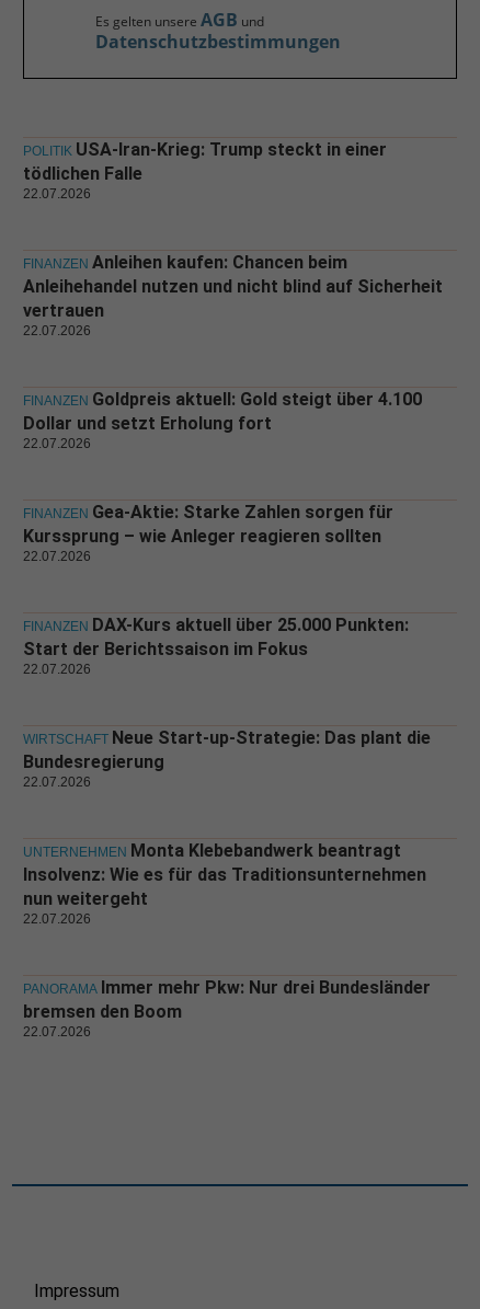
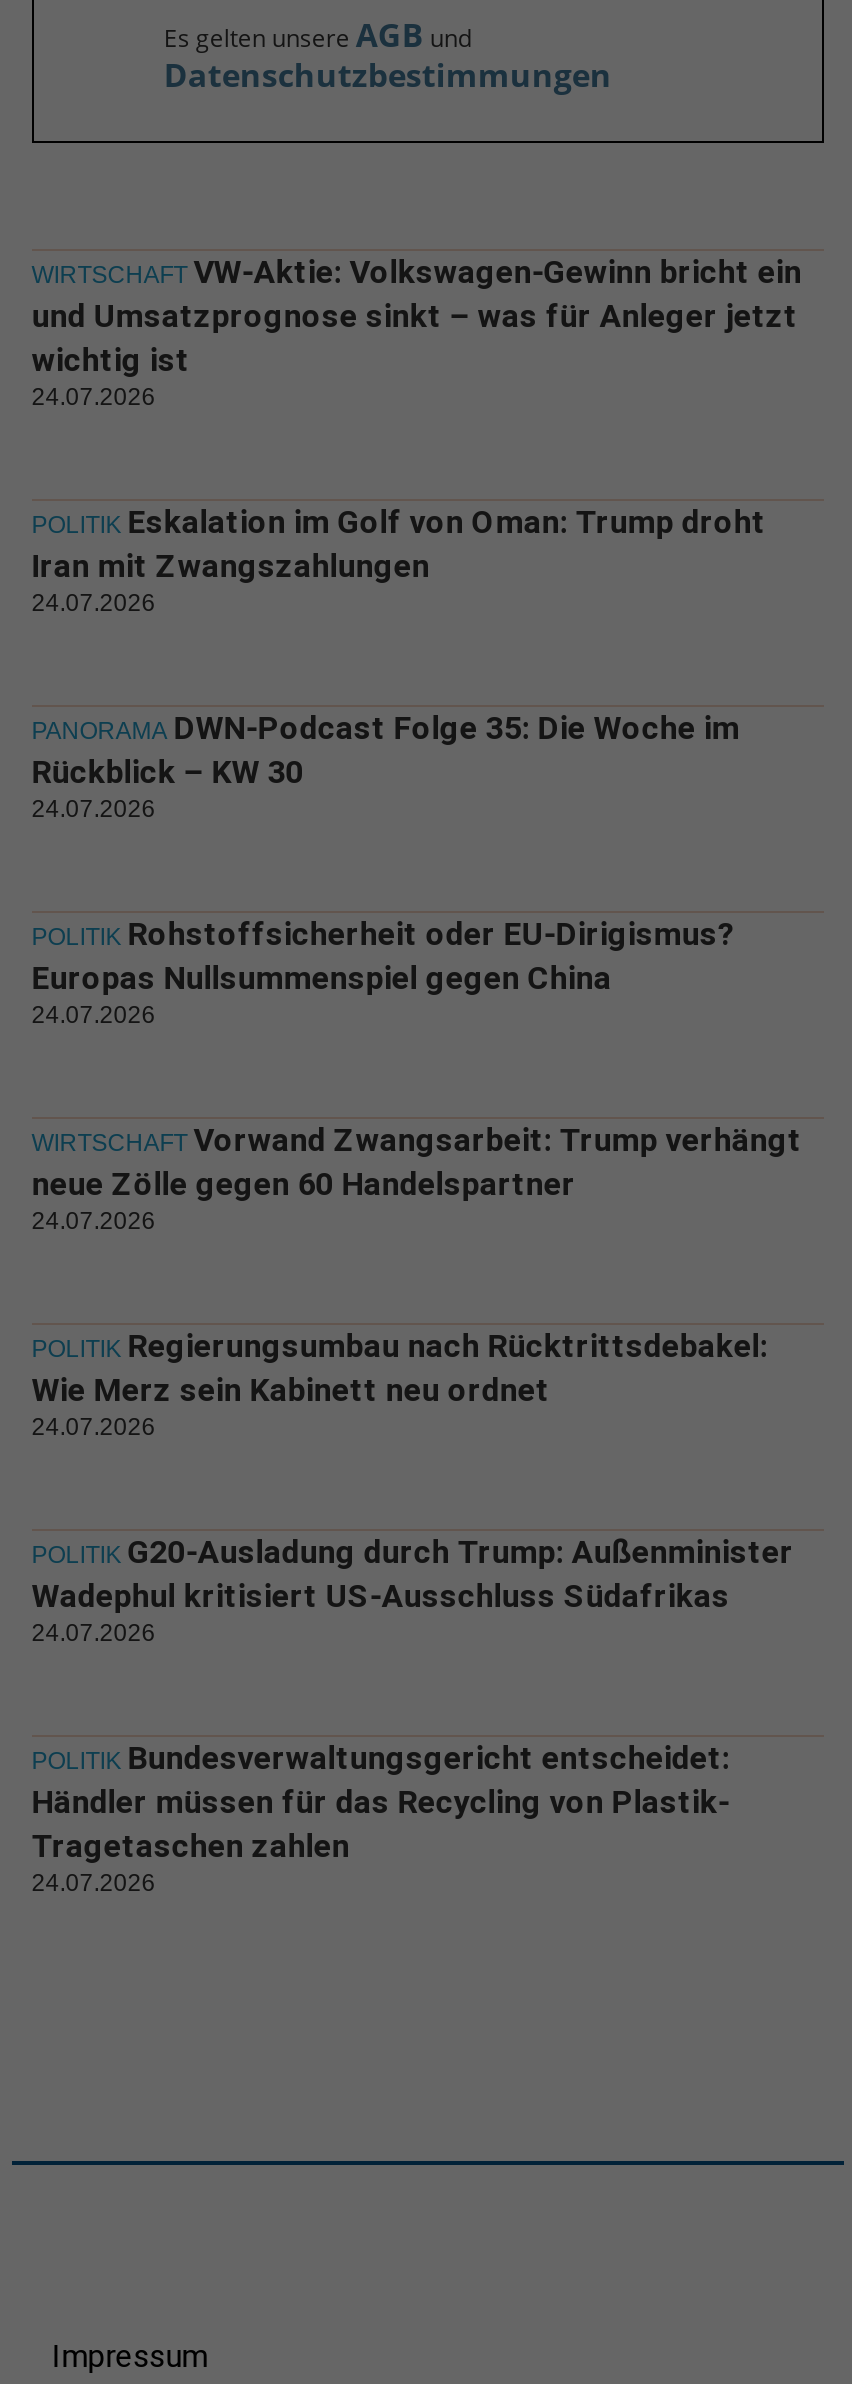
[23,139,387,202] POLITIK USA-Iran-Krieg: Trump steckt in einer | tödlichen Falle | 22.07.2026 -> [31,253,801,411] WIRTSCHAFT VW-Aktie: Volkswagen-Gewinn bricht ein | und Umsatzprognose sinkt – was für Anleger jetzt | wichtig ist | 24.07.2026
[23,252,442,339] FINANZEN Anleihen kaufen: Chancen beim | Anleihehandel nutzen und nicht blind auf Sicherheit | vertrauen | 22.07.2026 -> [31,503,765,617] POLITIK Eskalation im Golf von Oman: Trump droht | Iran mit Zwangszahlungen | 24.07.2026
[23,389,422,452] FINANZEN Goldpreis aktuell: Gold steigt über 4.100 | Dollar und setzt Erholung fort | 22.07.2026 -> [31,709,739,823] PANORAMA DWN-Podcast Folge 35: Die Woche im | Rückblick – KW 30 | 24.07.2026
[23,502,393,564] FINANZEN Gea-Aktie: Starke Zahlen sorgen für | Kurssprung – wie Anleger reagieren sollten | 22.07.2026 -> [31,915,735,1029] POLITIK Rohstoffsicherheit oder EU-Dirigismus? | Europas Nullsummenspiel gegen China | 24.07.2026
[23,615,408,677] FINANZEN DAX-Kurs aktuell über 25.000 Punkten: | Start der Berichtssaison im Fokus | 22.07.2026 -> [31,1121,801,1235] WIRTSCHAFT Vorwand Zwangsarbeit: Trump verhängt | neue Zölle gegen 60 Handelspartner | 24.07.2026
[23,728,430,790] WIRTSCHAFT Neue Start-up-Strategie: Das plant die | Bundesregierung | 22.07.2026 -> [31,1327,767,1441] POLITIK Regierungsumbau nach Rücktrittsdebakel: | Wie Merz sein Kabinett neu ordnet | 24.07.2026
[23,840,426,927] UNTERNEHMEN Monta Klebebandwerk beantragt | Insolvenz: Wie es für das Traditionsunternehmen | nun weitergeht | 22.07.2026 -> [31,1533,793,1647] POLITIK G20-Ausladung durch Trump: Außenminister | Wadephul kritisiert US-Ausschluss Südafrikas | 24.07.2026
[23,977,430,1040] PANORAMA Immer mehr Pkw: Nur drei Bundesländer | bremsen den Boom | 22.07.2026 -> [31,1739,729,1897] POLITIK Bundesverwaltungsgericht entscheidet: | Händler müssen für das Recycling von Plastik- | Tragetaschen zahlen | 24.07.2026

